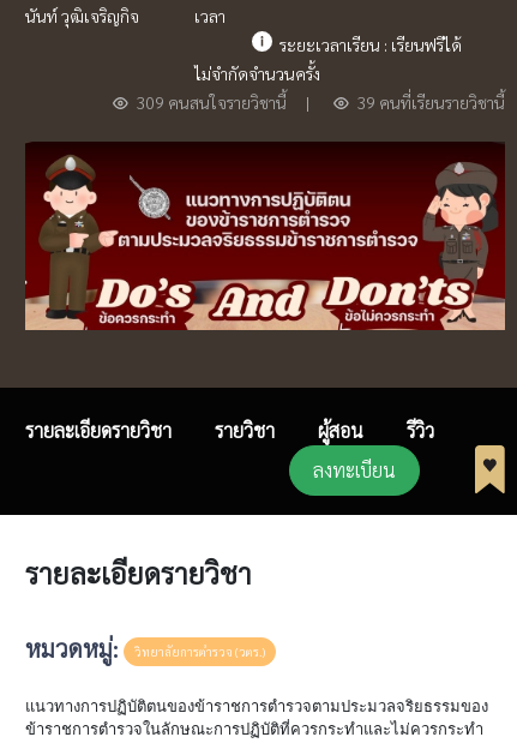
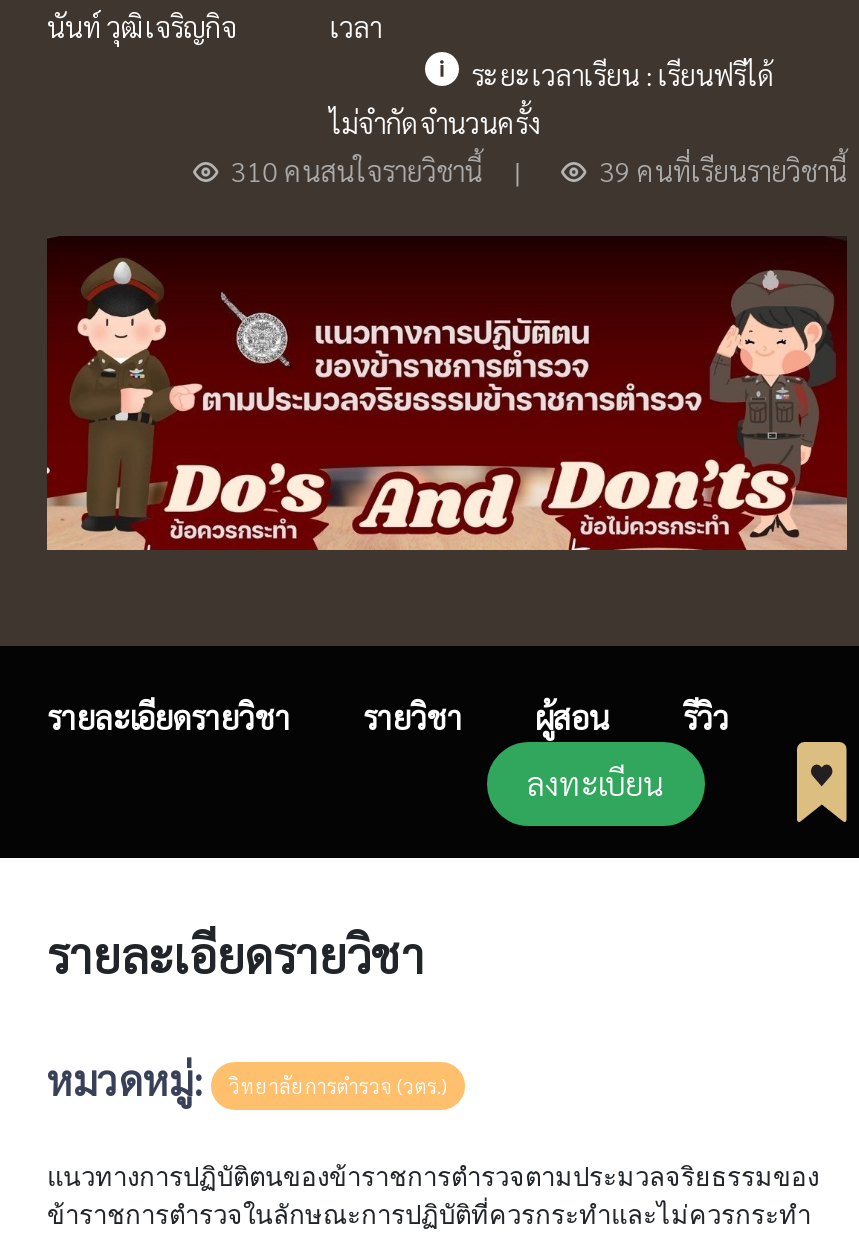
[128,91,286,113] 309 คนสนใจรายวิชานี้ -> [219,152,483,188] 310 คนสนใจรายวิชานี้

